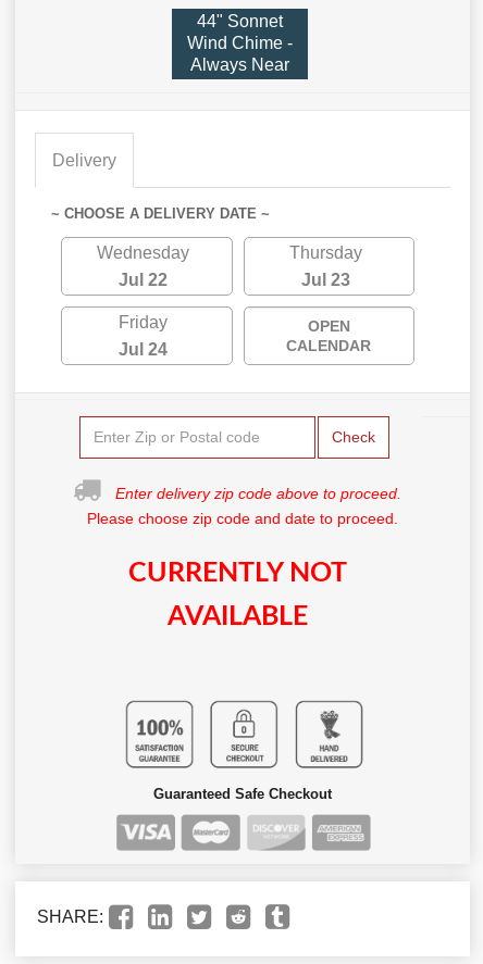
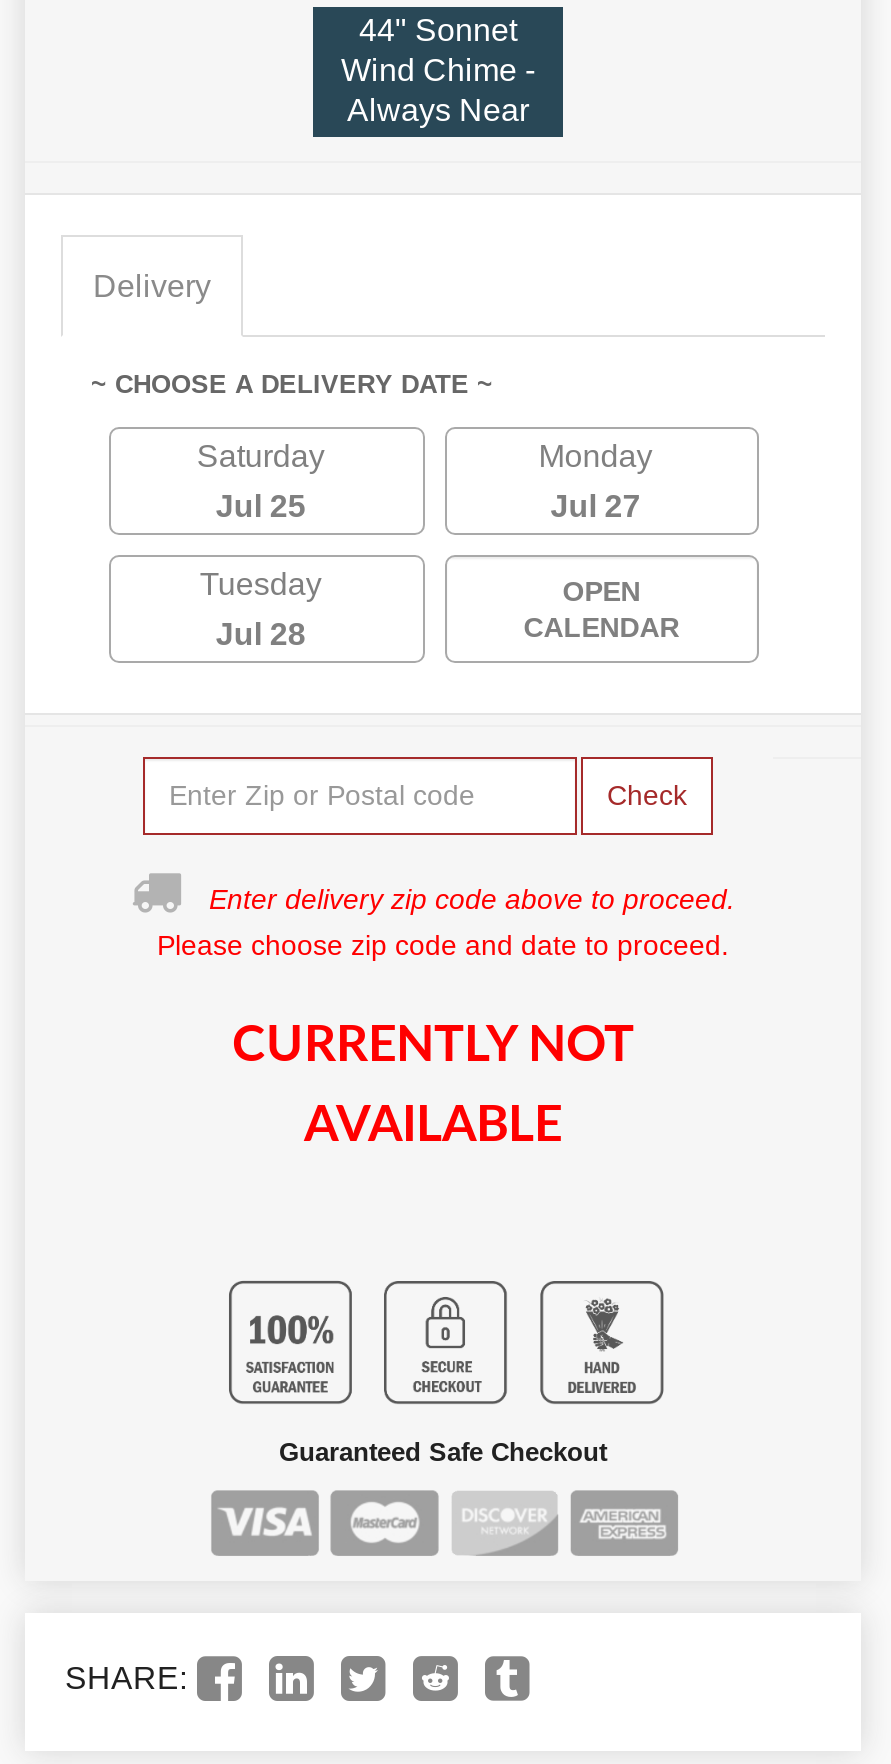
[97,243,190,261] Wednesday -> [197,438,325,472] Saturday
[289,243,362,261] Thursday -> [539,438,653,472] Monday
[119,270,168,289] Jul 22 -> [216,488,306,522] Jul 25
[301,270,350,289] Jul 23 -> [551,488,641,522] Jul 27
[119,313,168,331] Friday -> [200,566,322,600] Tuesday
[119,340,168,358] Jul 24 -> [216,616,306,650] Jul 28

